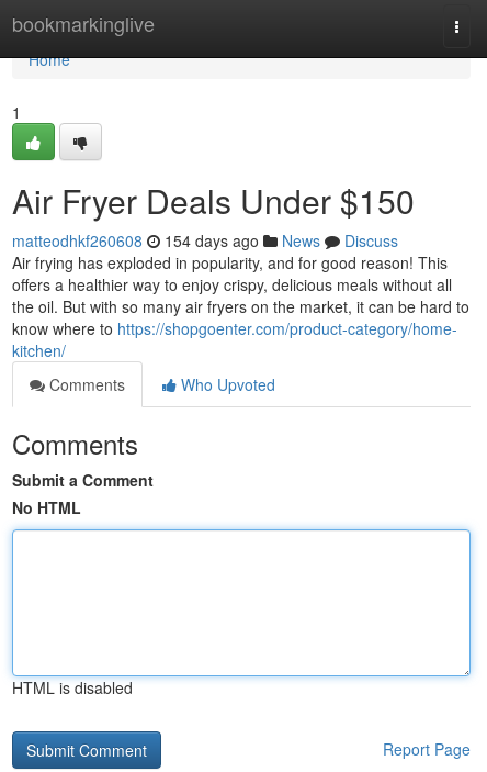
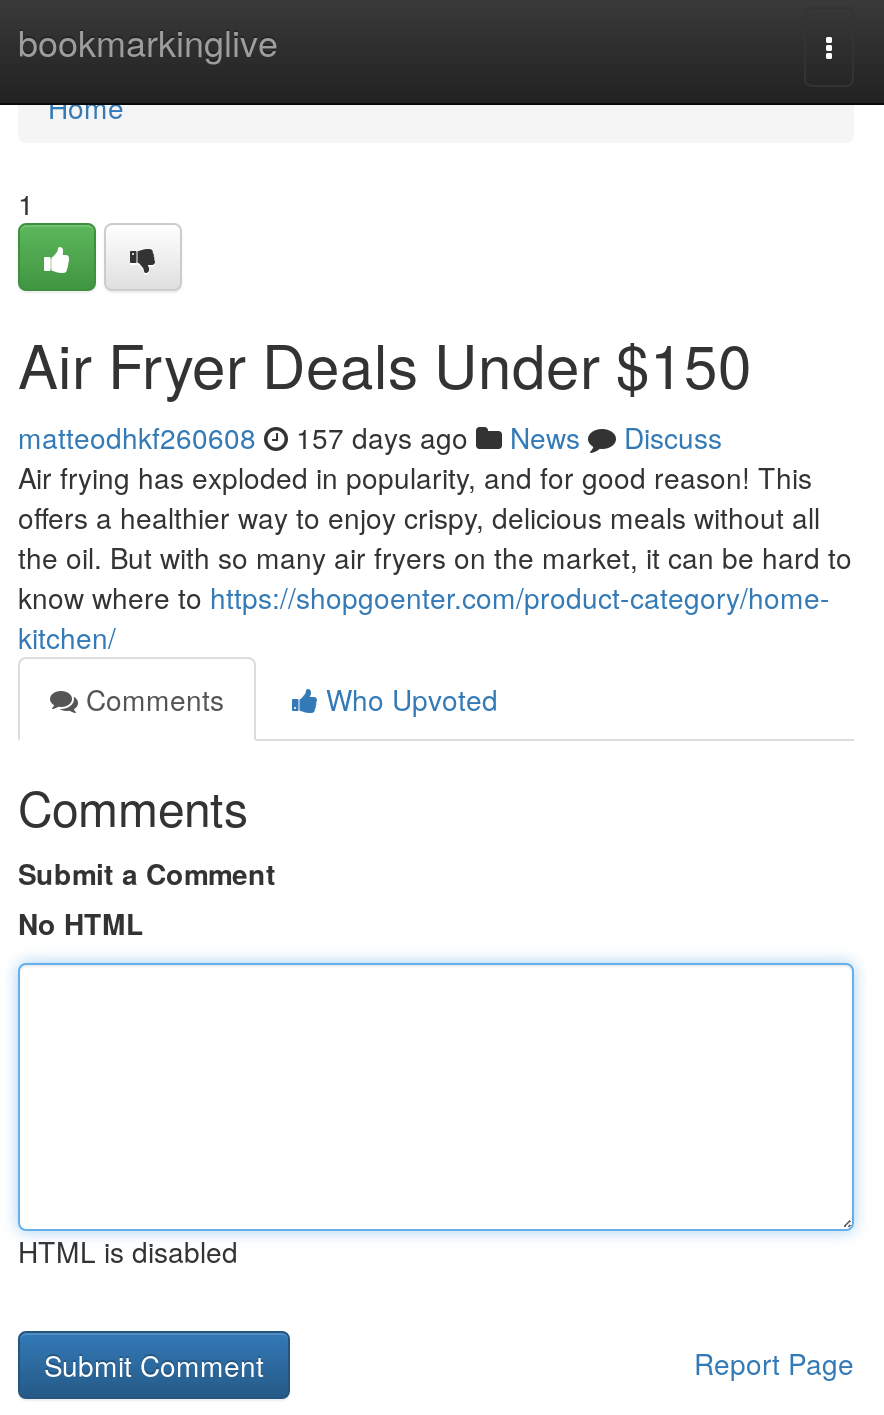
[12,230,398,251] matteodhkf260608 154 days ago News Discuss -> [18,417,722,457] matteodhkf260608 157 days ago News Discuss

